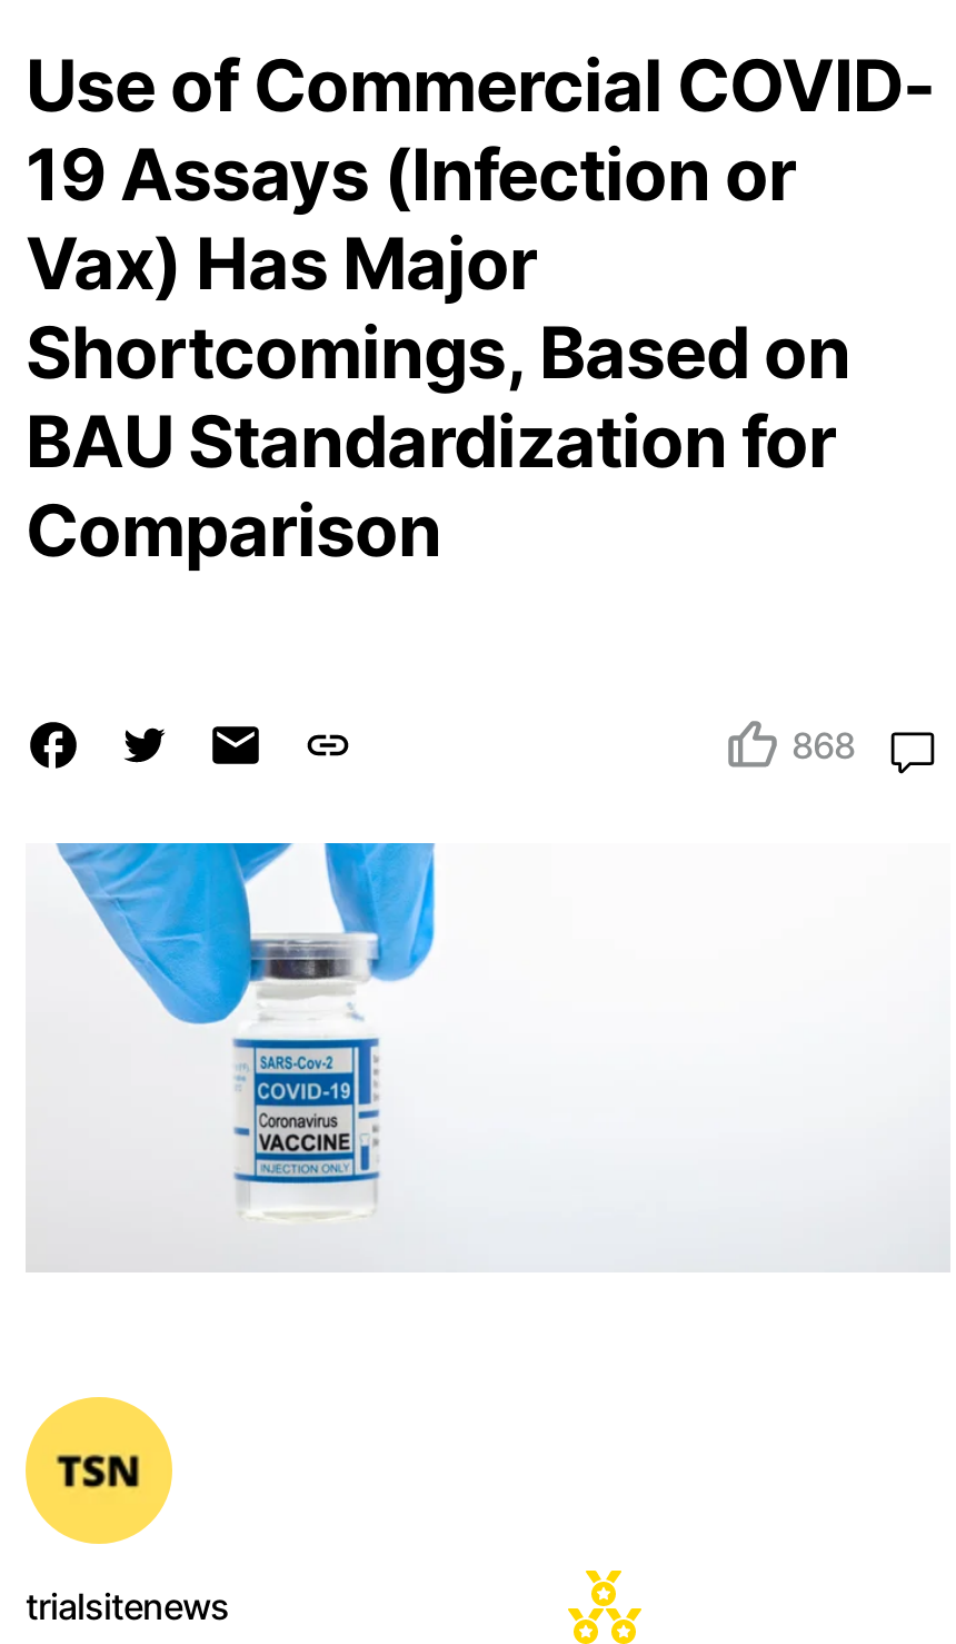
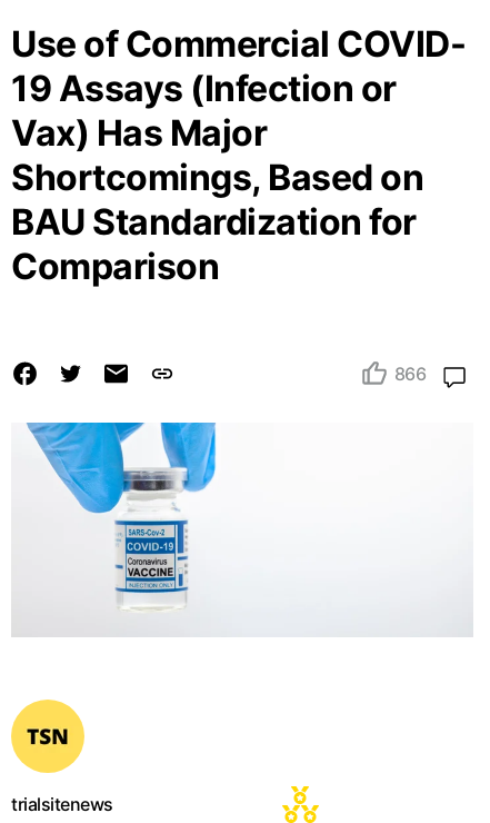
[791,723,855,767] 868 -> [394,363,426,385] 866

